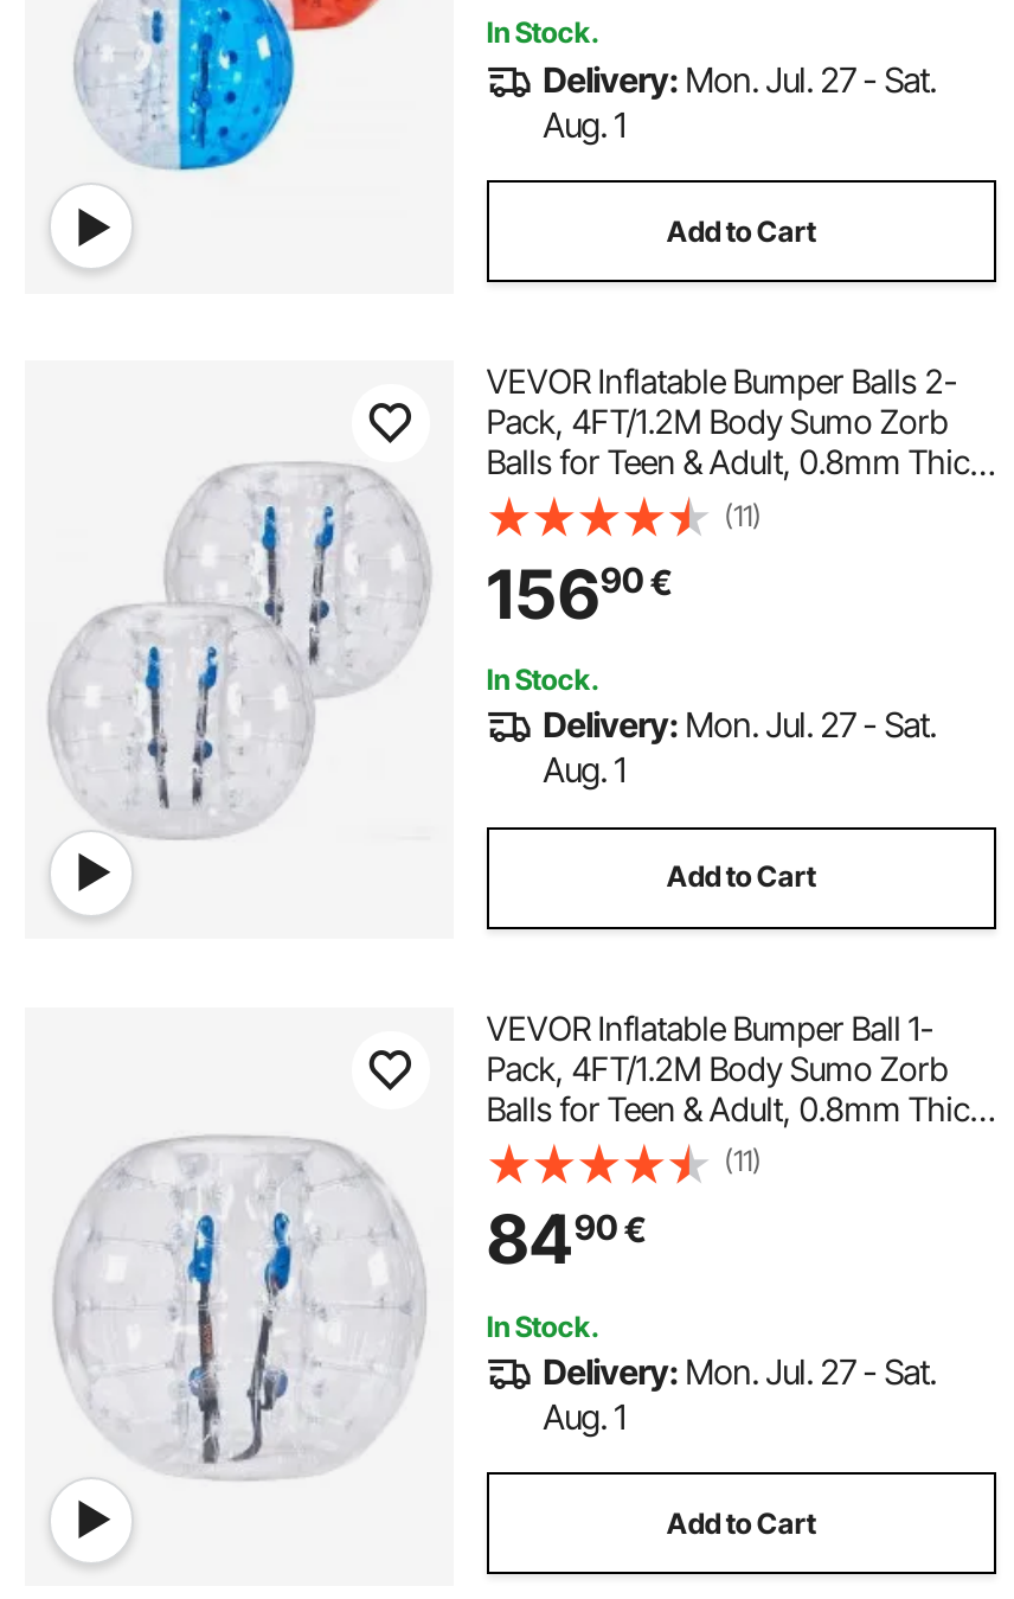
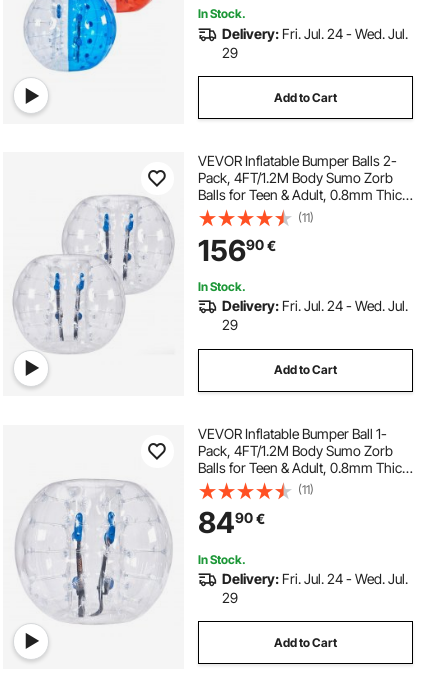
[543,58,936,143] Delivery: Mon. Jul. 27 - Sat. | Aug. 1 -> [222,24,408,60] Delivery: Fri. Jul. 24 - Wed. Jul. | 29
[543,705,936,790] Delivery: Mon. Jul. 27 - Sat. | Aug. 1 -> [222,297,408,333] Delivery: Fri. Jul. 24 - Wed. Jul. | 29
[543,1352,936,1437] Delivery: Mon. Jul. 27 - Sat. | Aug. 1 -> [222,570,408,606] Delivery: Fri. Jul. 24 - Wed. Jul. | 29

